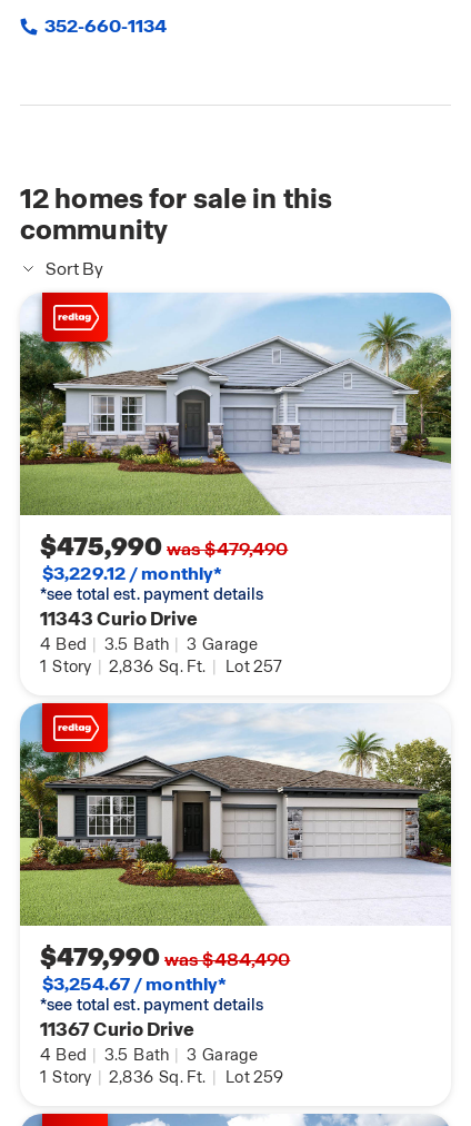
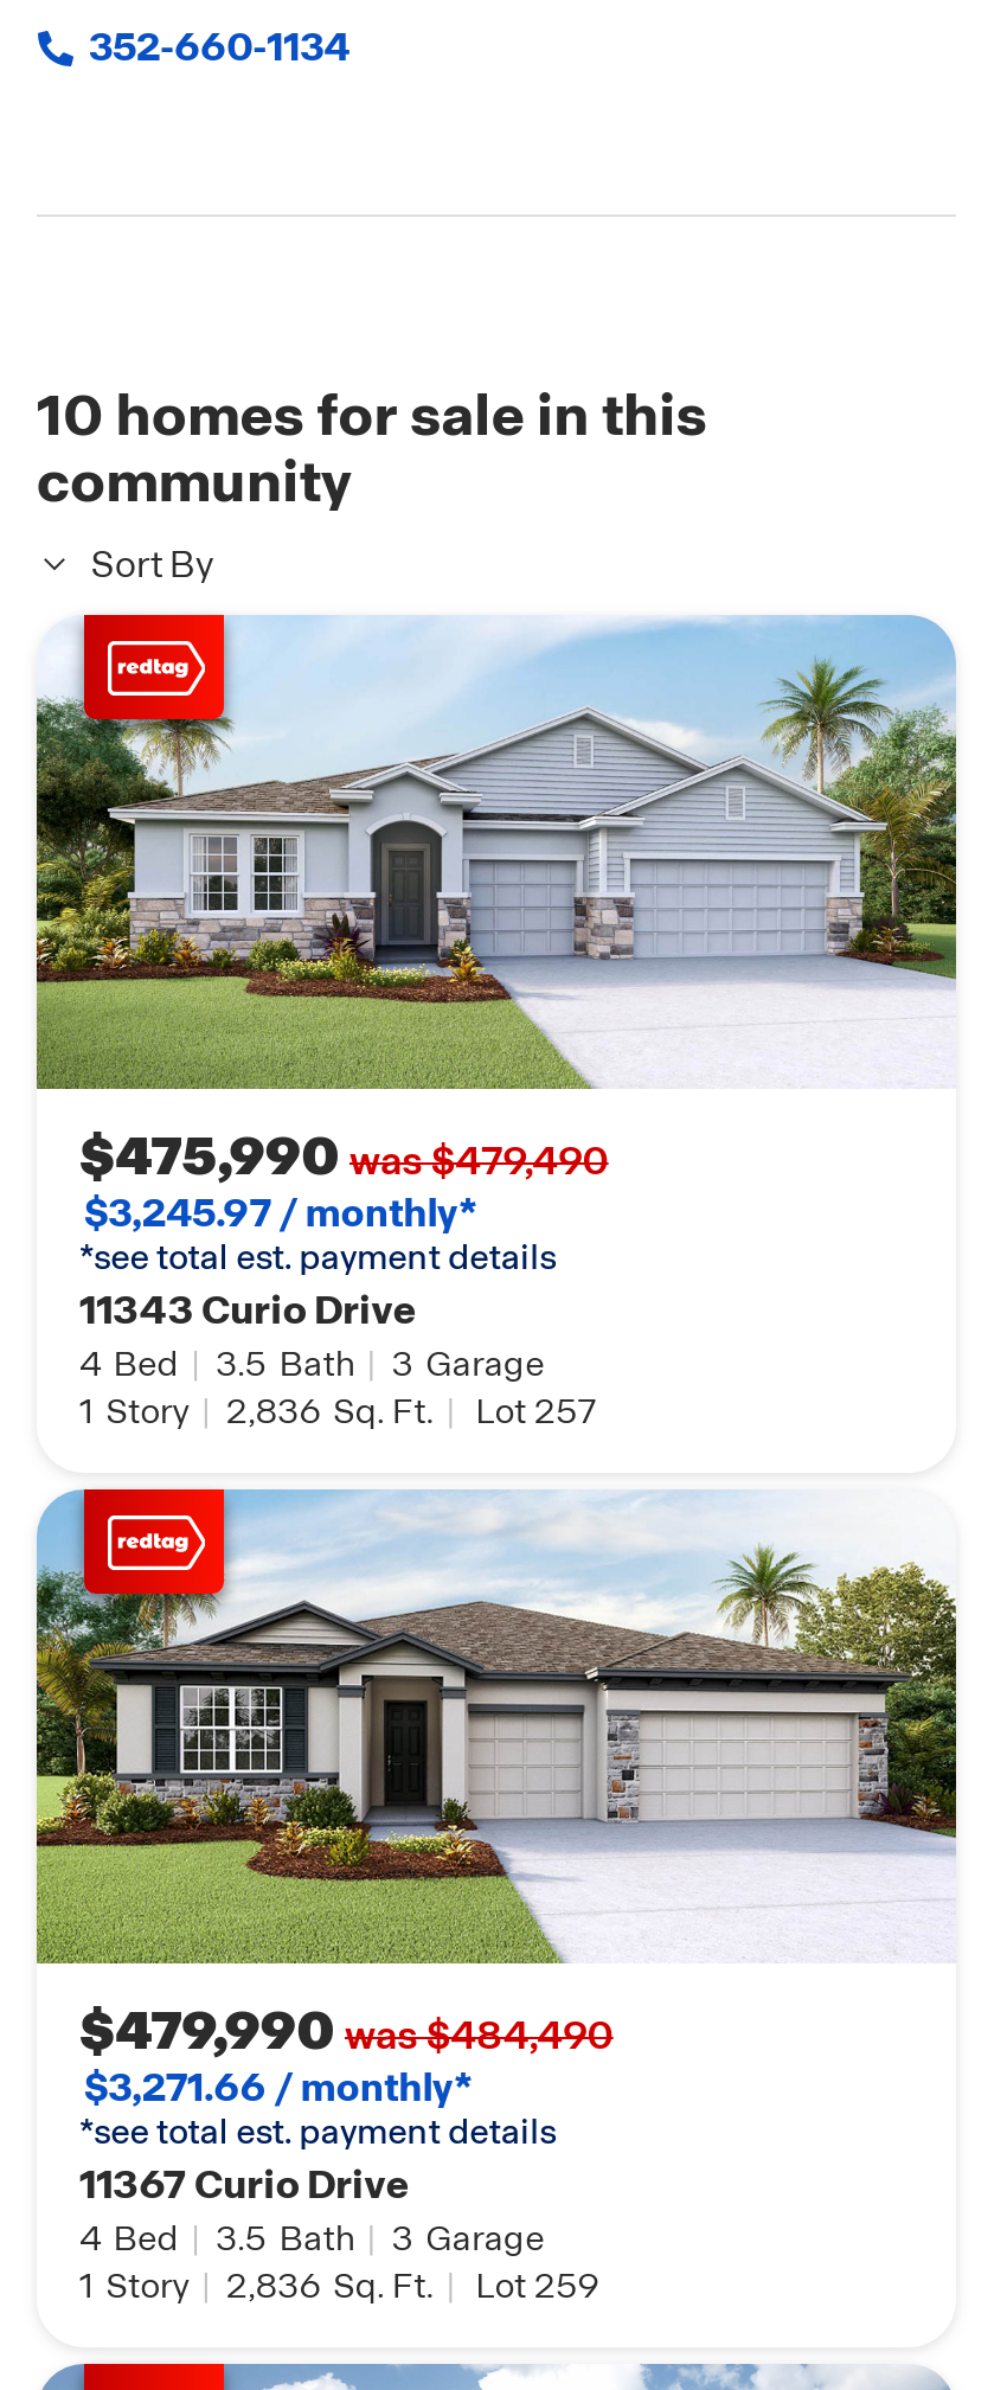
[20,181,332,216] 12 homes for sale in this -> [37,378,707,451] 10 homes for sale in this
[42,562,222,585] $3,229.12 / monthly* -> [84,1189,478,1239] $3,245.97 / monthly*
[42,973,227,996] $3,254.67 / monthly* -> [84,2063,473,2113] $3,271.66 / monthly*

